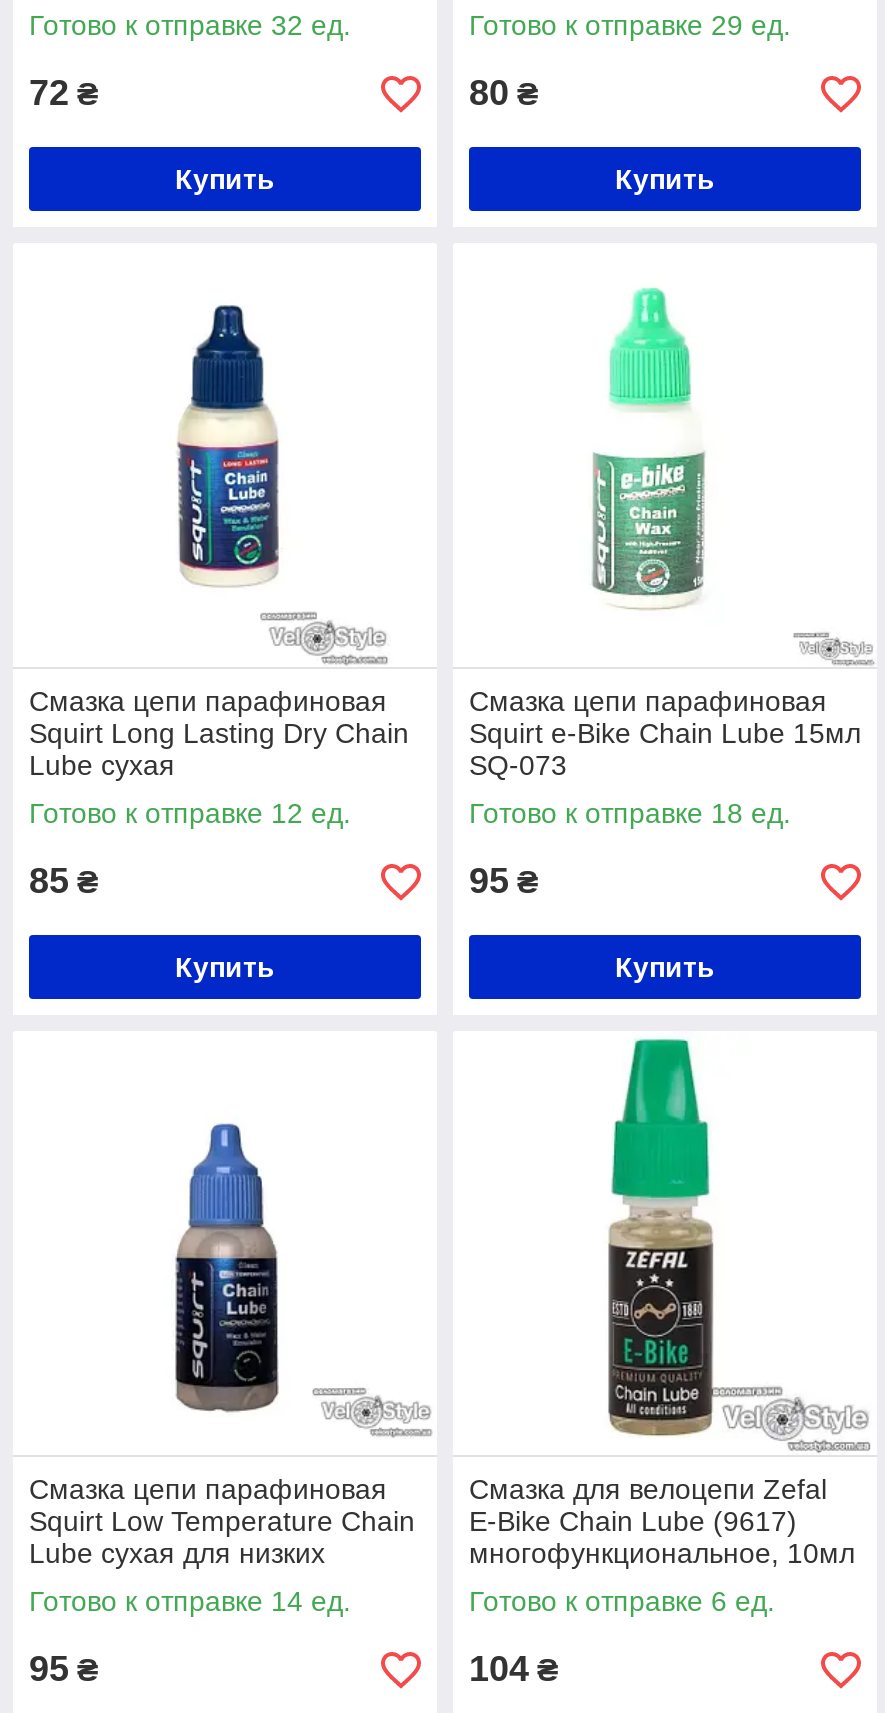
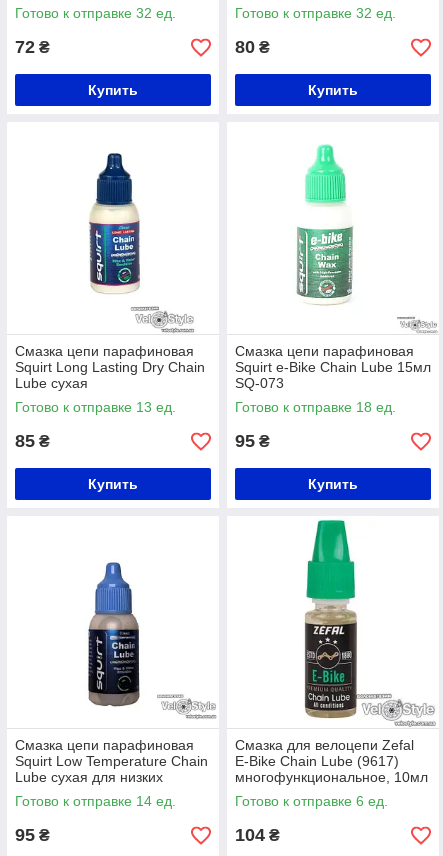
[469,9,791,41] Готово к отправке 29 ед. -> [235,5,396,21] Готово к отправке 32 ед.
[29,797,351,829] Готово к отправке 12 ед. -> [15,399,176,415] Готово к отправке 13 ед.

